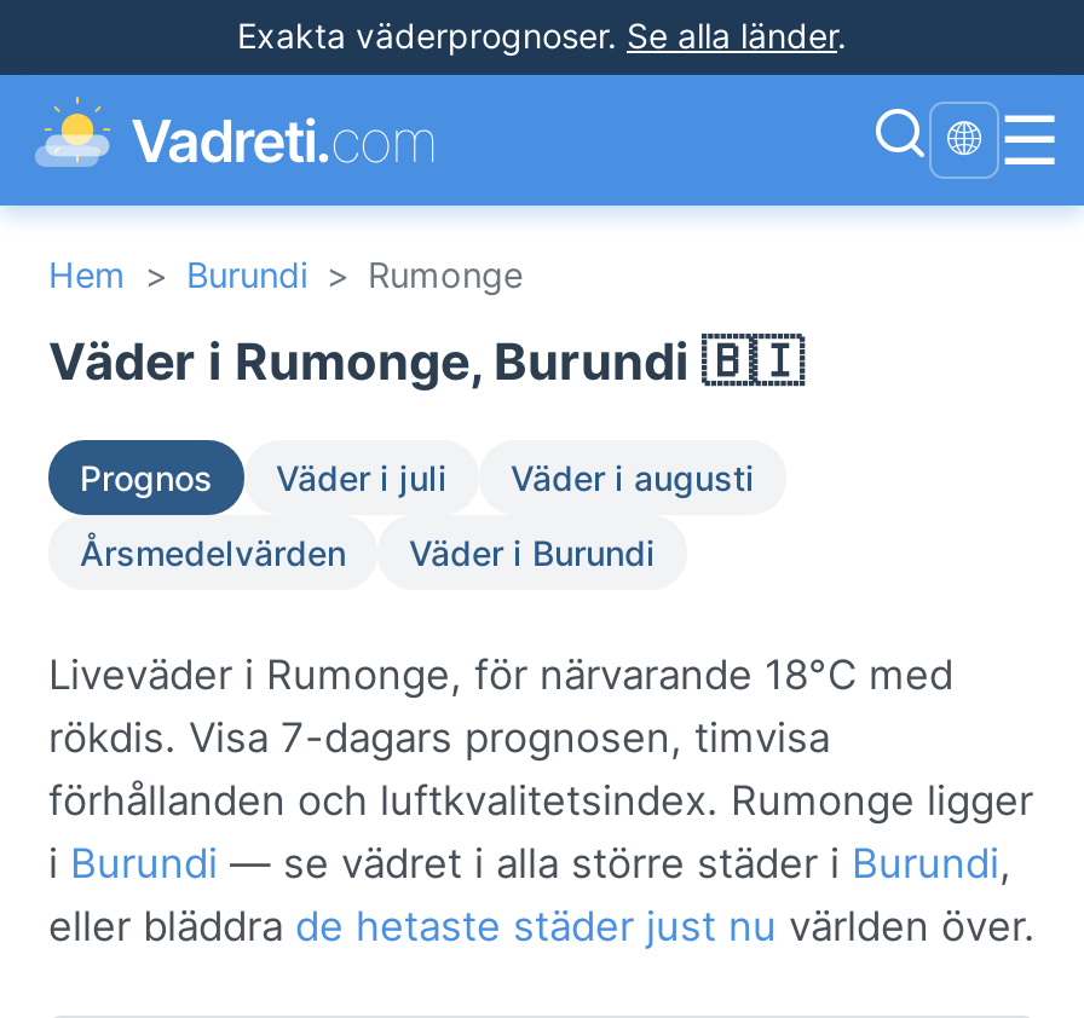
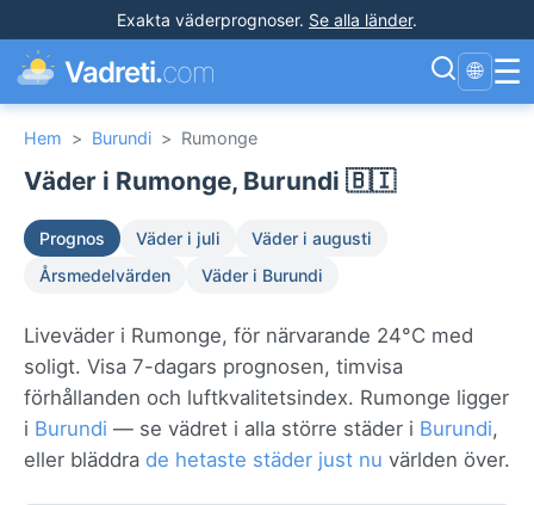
[48,650,953,699] Liveväder i Rumonge, för närvarande 18°C med -> [24,324,473,347] Liveväder i Rumonge, för närvarande 24°C med
[48,713,830,762] rökdis. Visa 7-dagars prognosen, timvisa -> [24,355,403,378] soligt. Visa 7-dagars prognosen, timvisa

